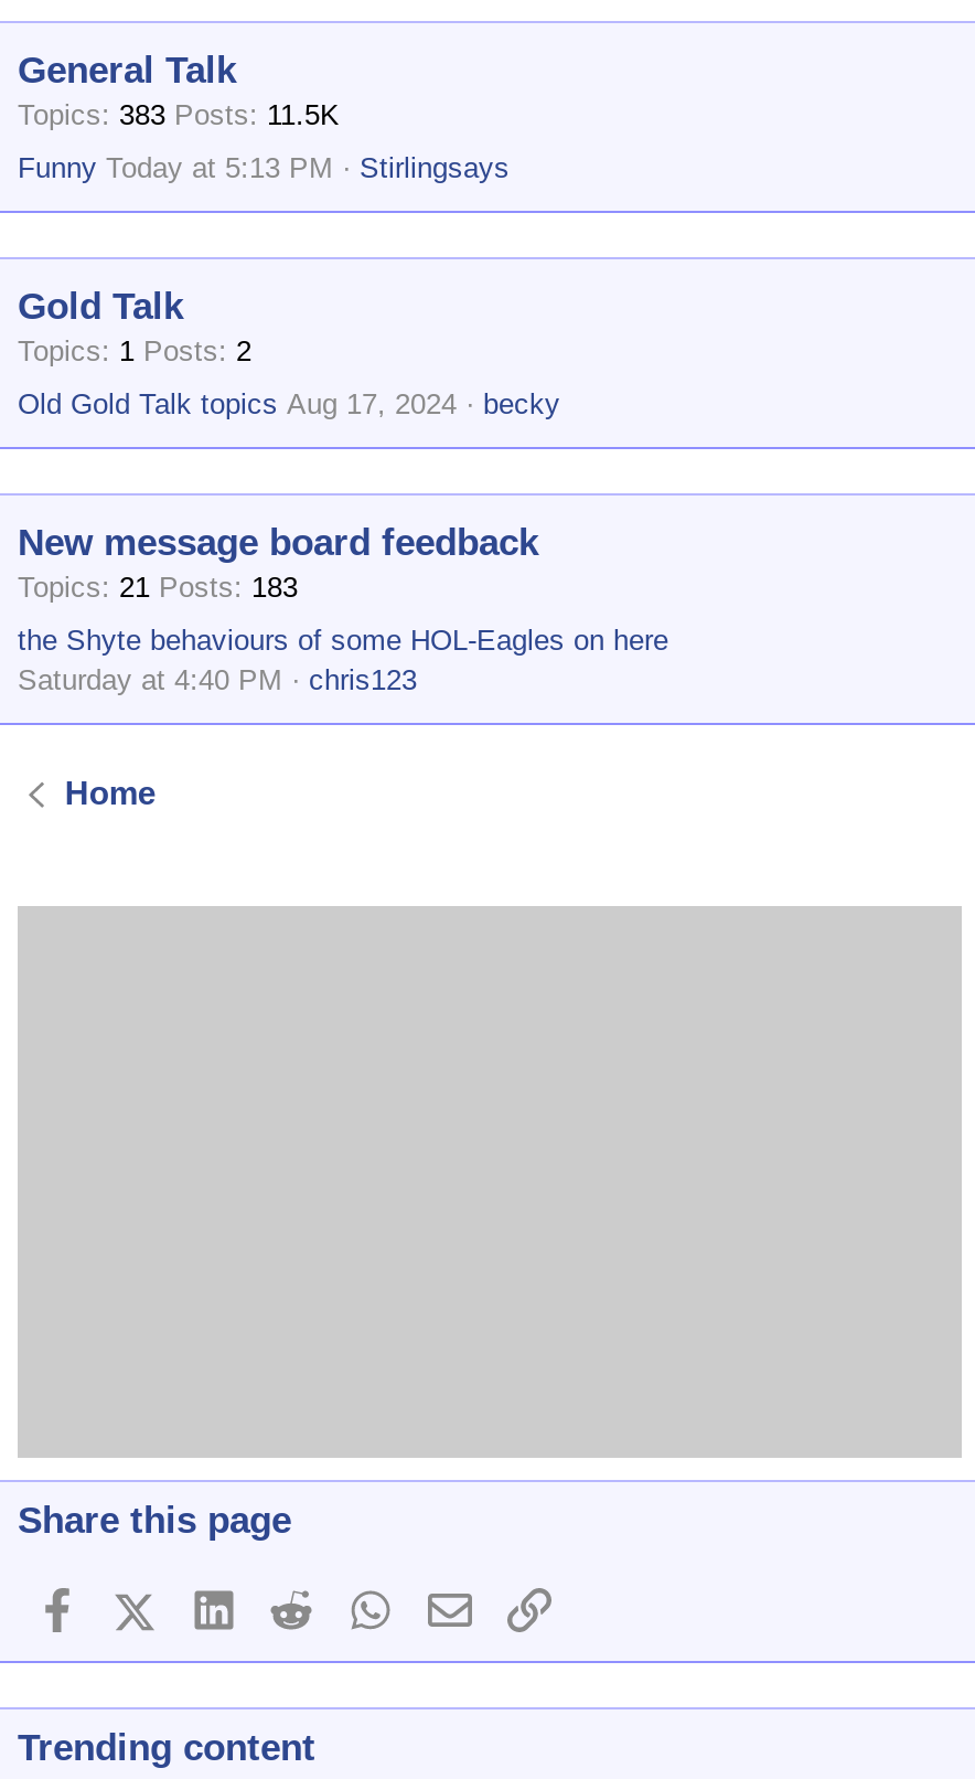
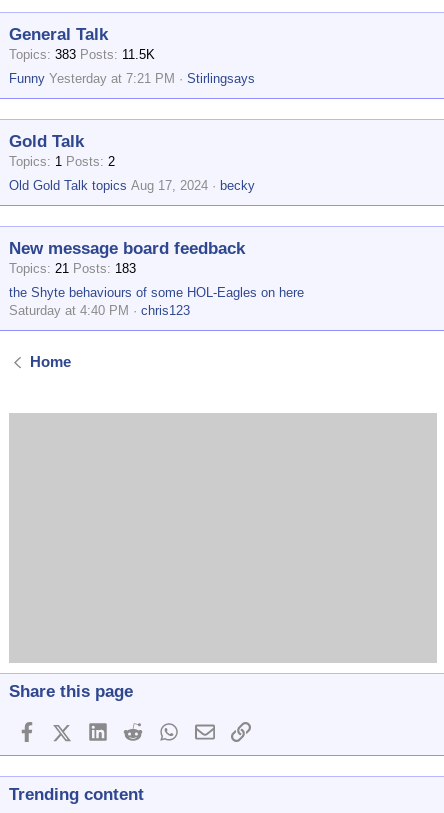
[18,151,333,184] Funny Today at 5:13 PM -> [9,71,175,86] Funny Yesterday at 7:21 PM

